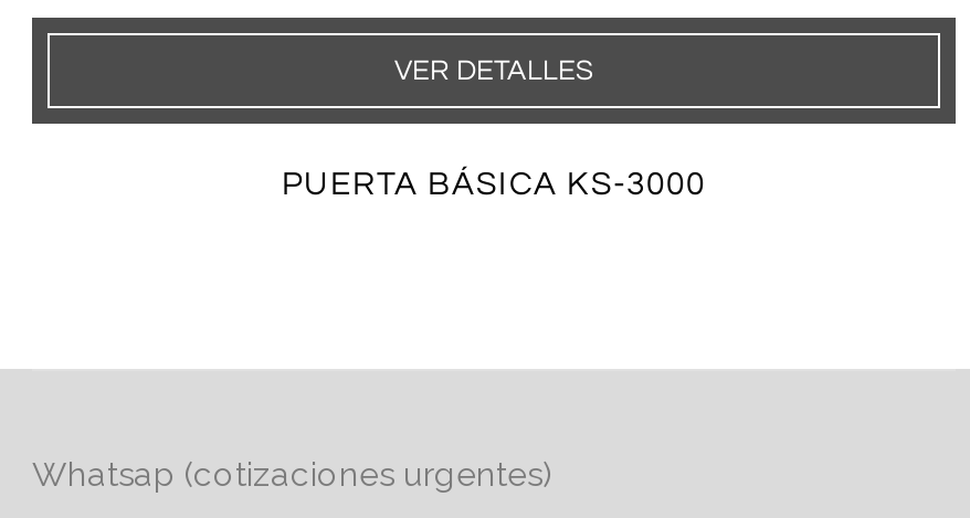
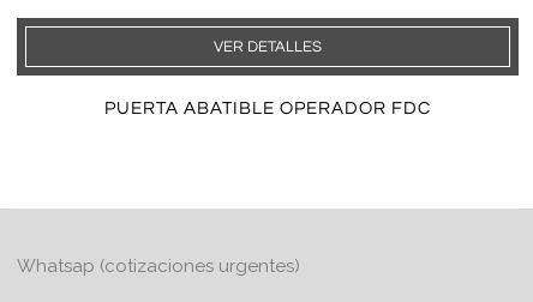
[282,167,706,200] PUERTA BÁSICA KS-3000 -> [104,99,431,117] PUERTA ABATIBLE OPERADOR FDC

